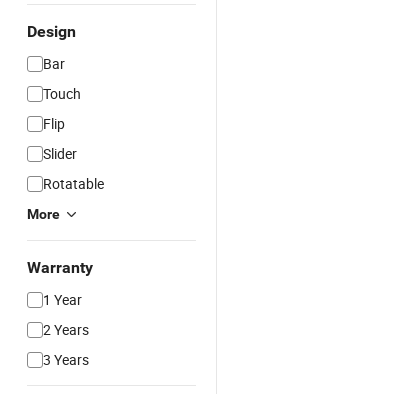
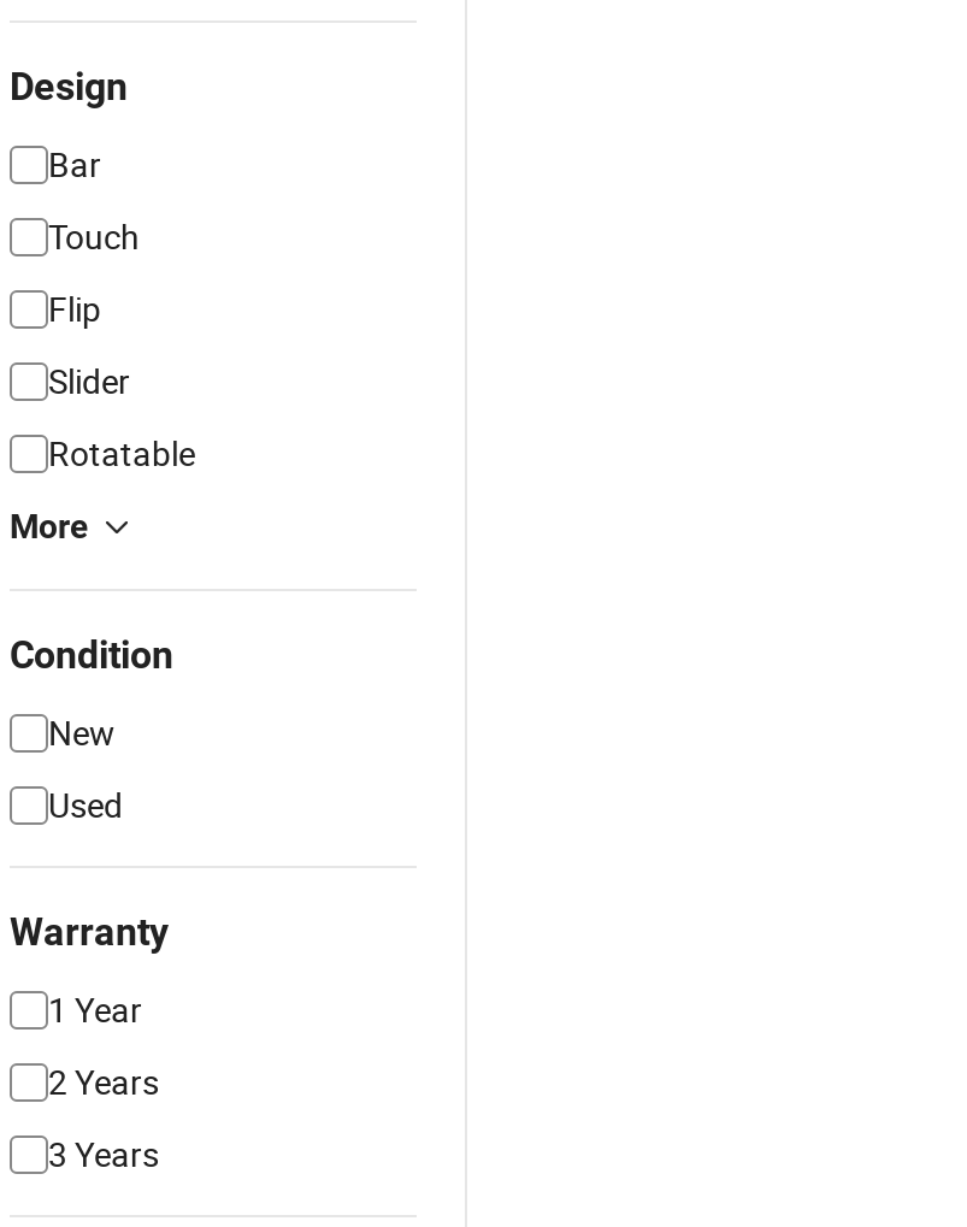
none -> [10,632,173,827] Condition | New | Used

